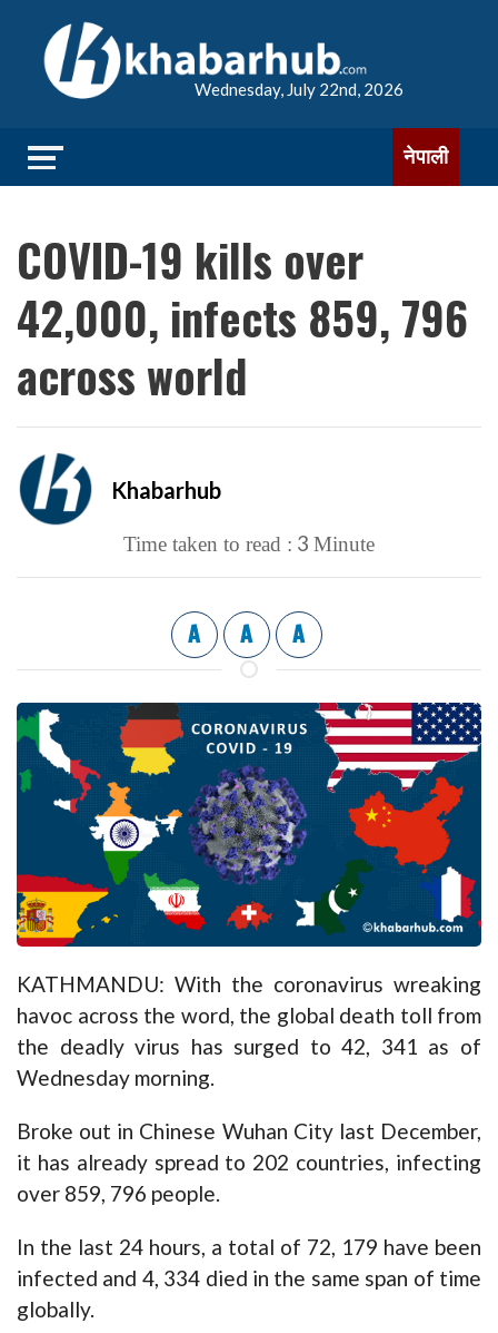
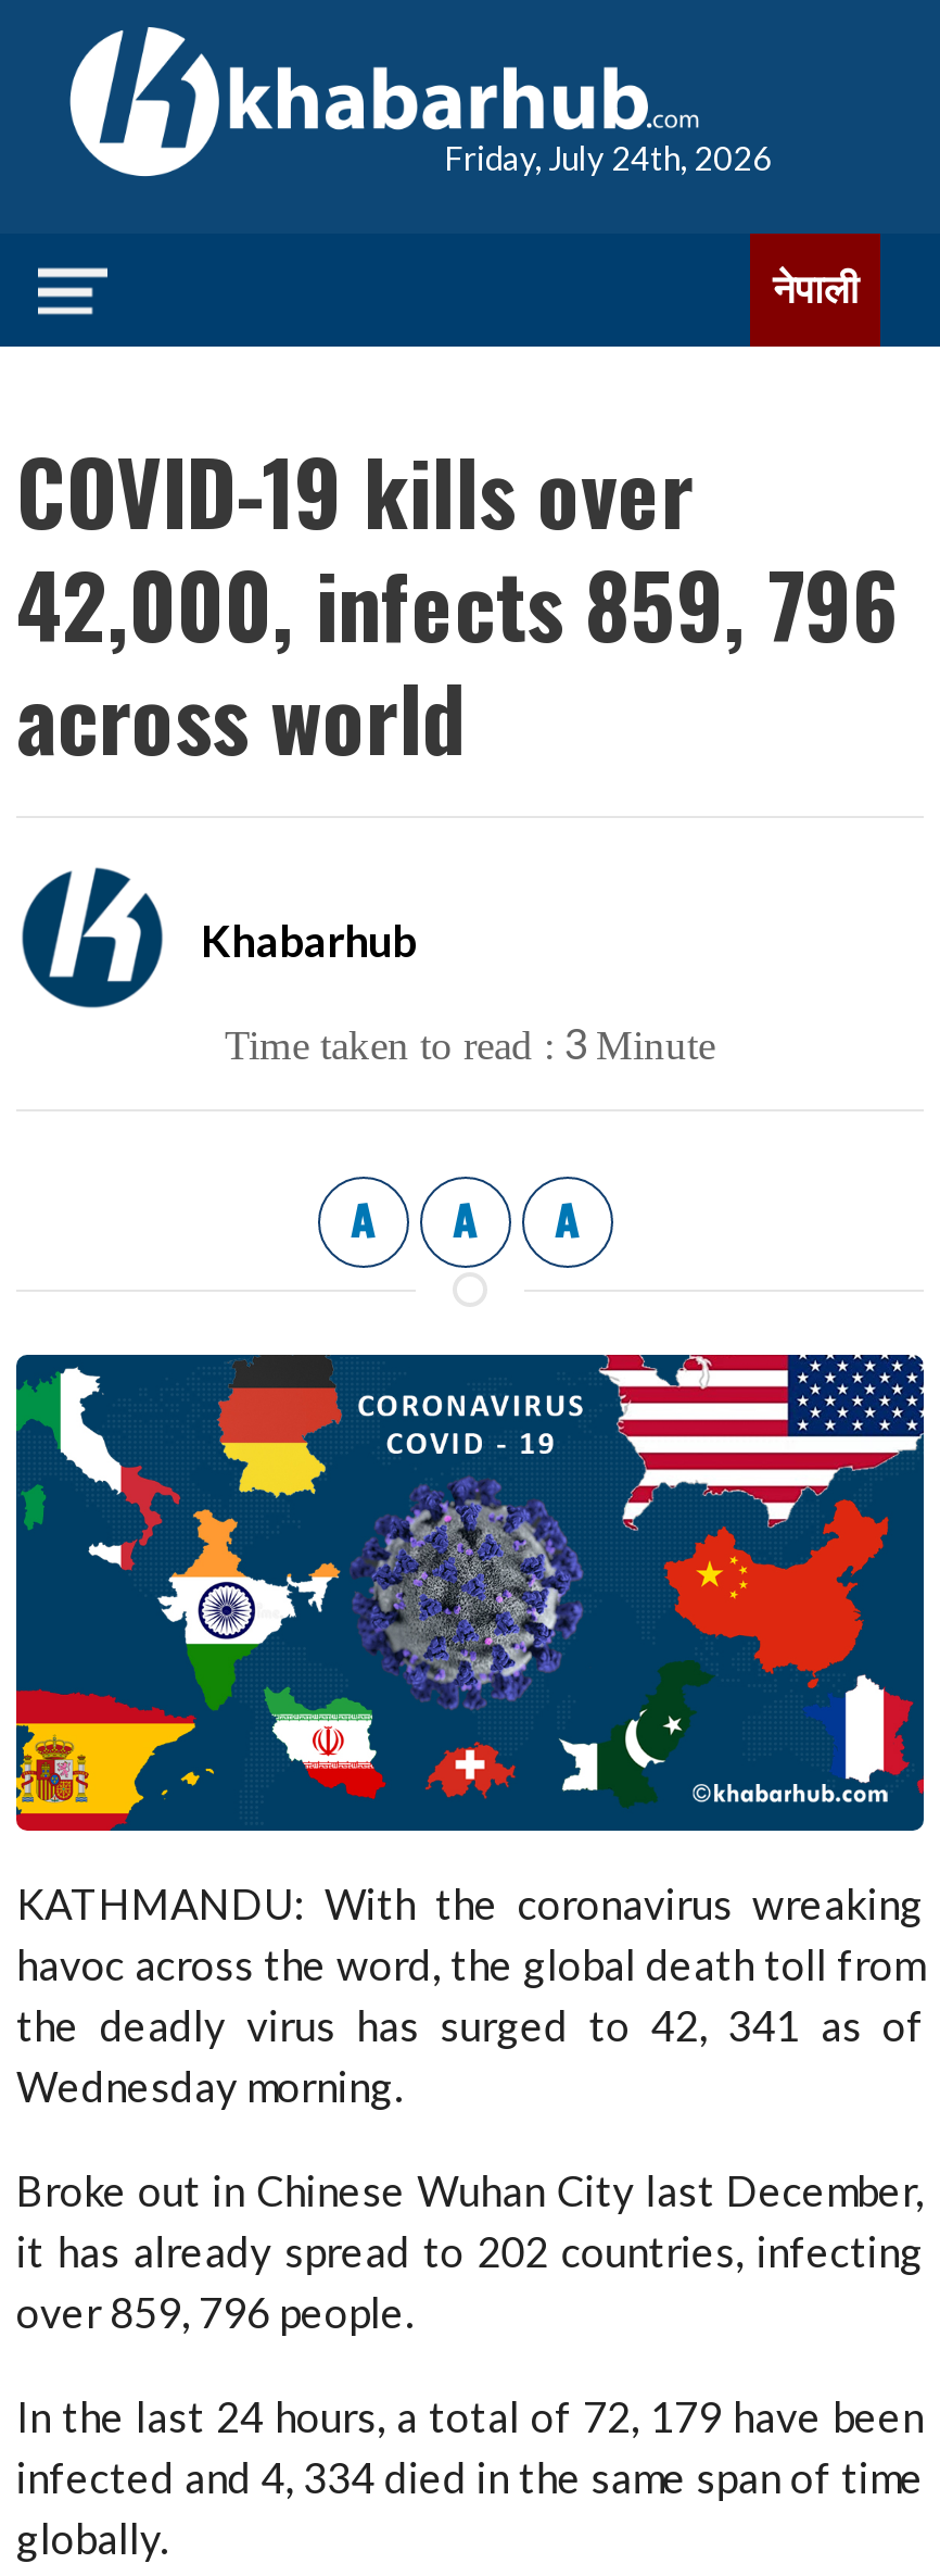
[195,79,404,99] Wednesday, July 22nd, 2026 -> [444,138,772,177] Friday, July 24th, 2026

